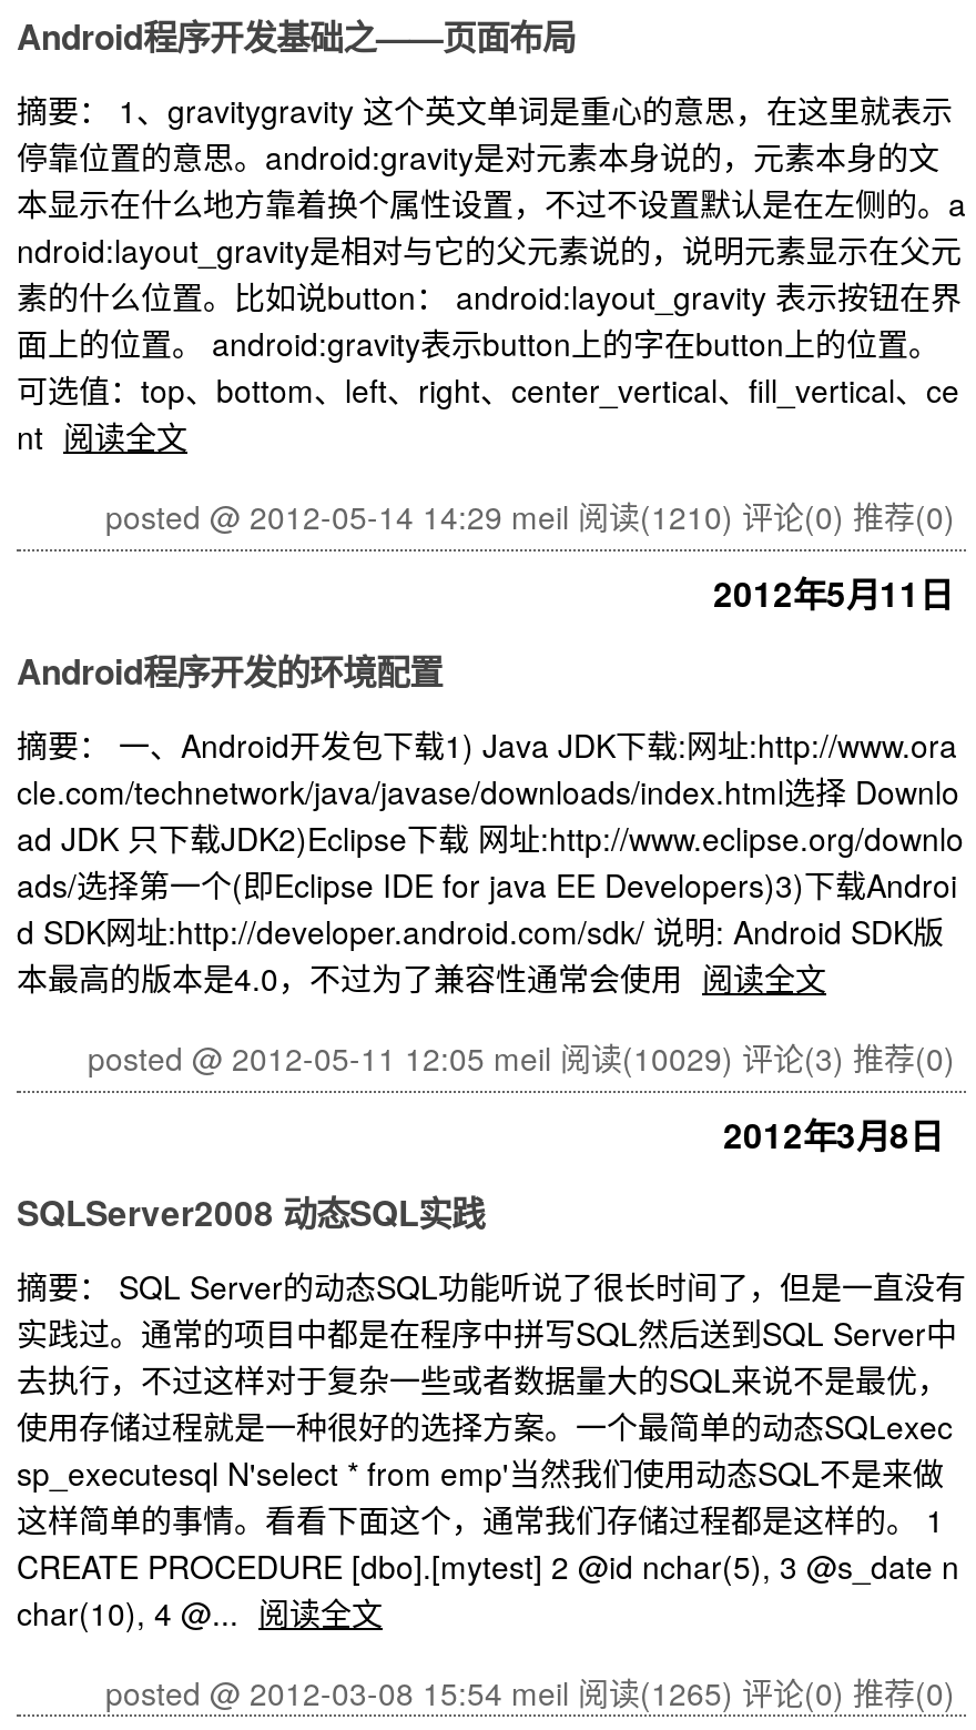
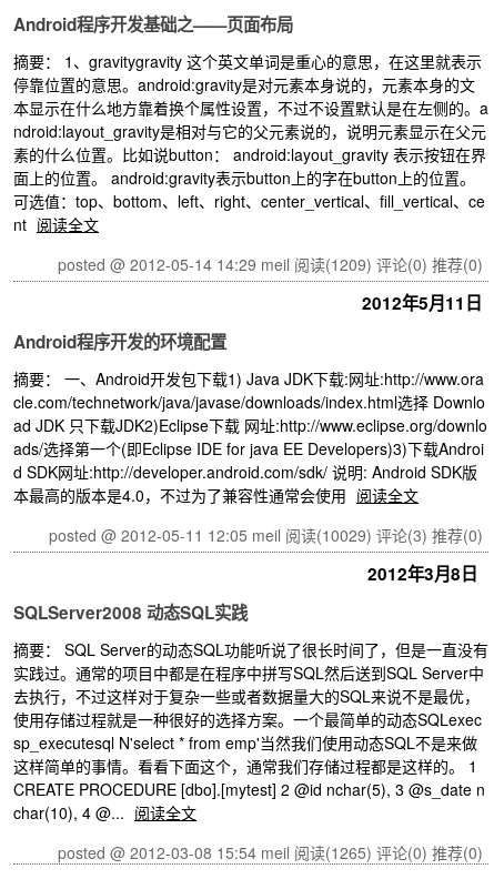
[105,494,955,538] posted @ 2012-05-14 14:29 meil阅读(1210) 评论(0) 推荐(0) -> [58,253,483,275] posted @ 2012-05-14 14:29 meil阅读(1209) 评论(0) 推荐(0)

